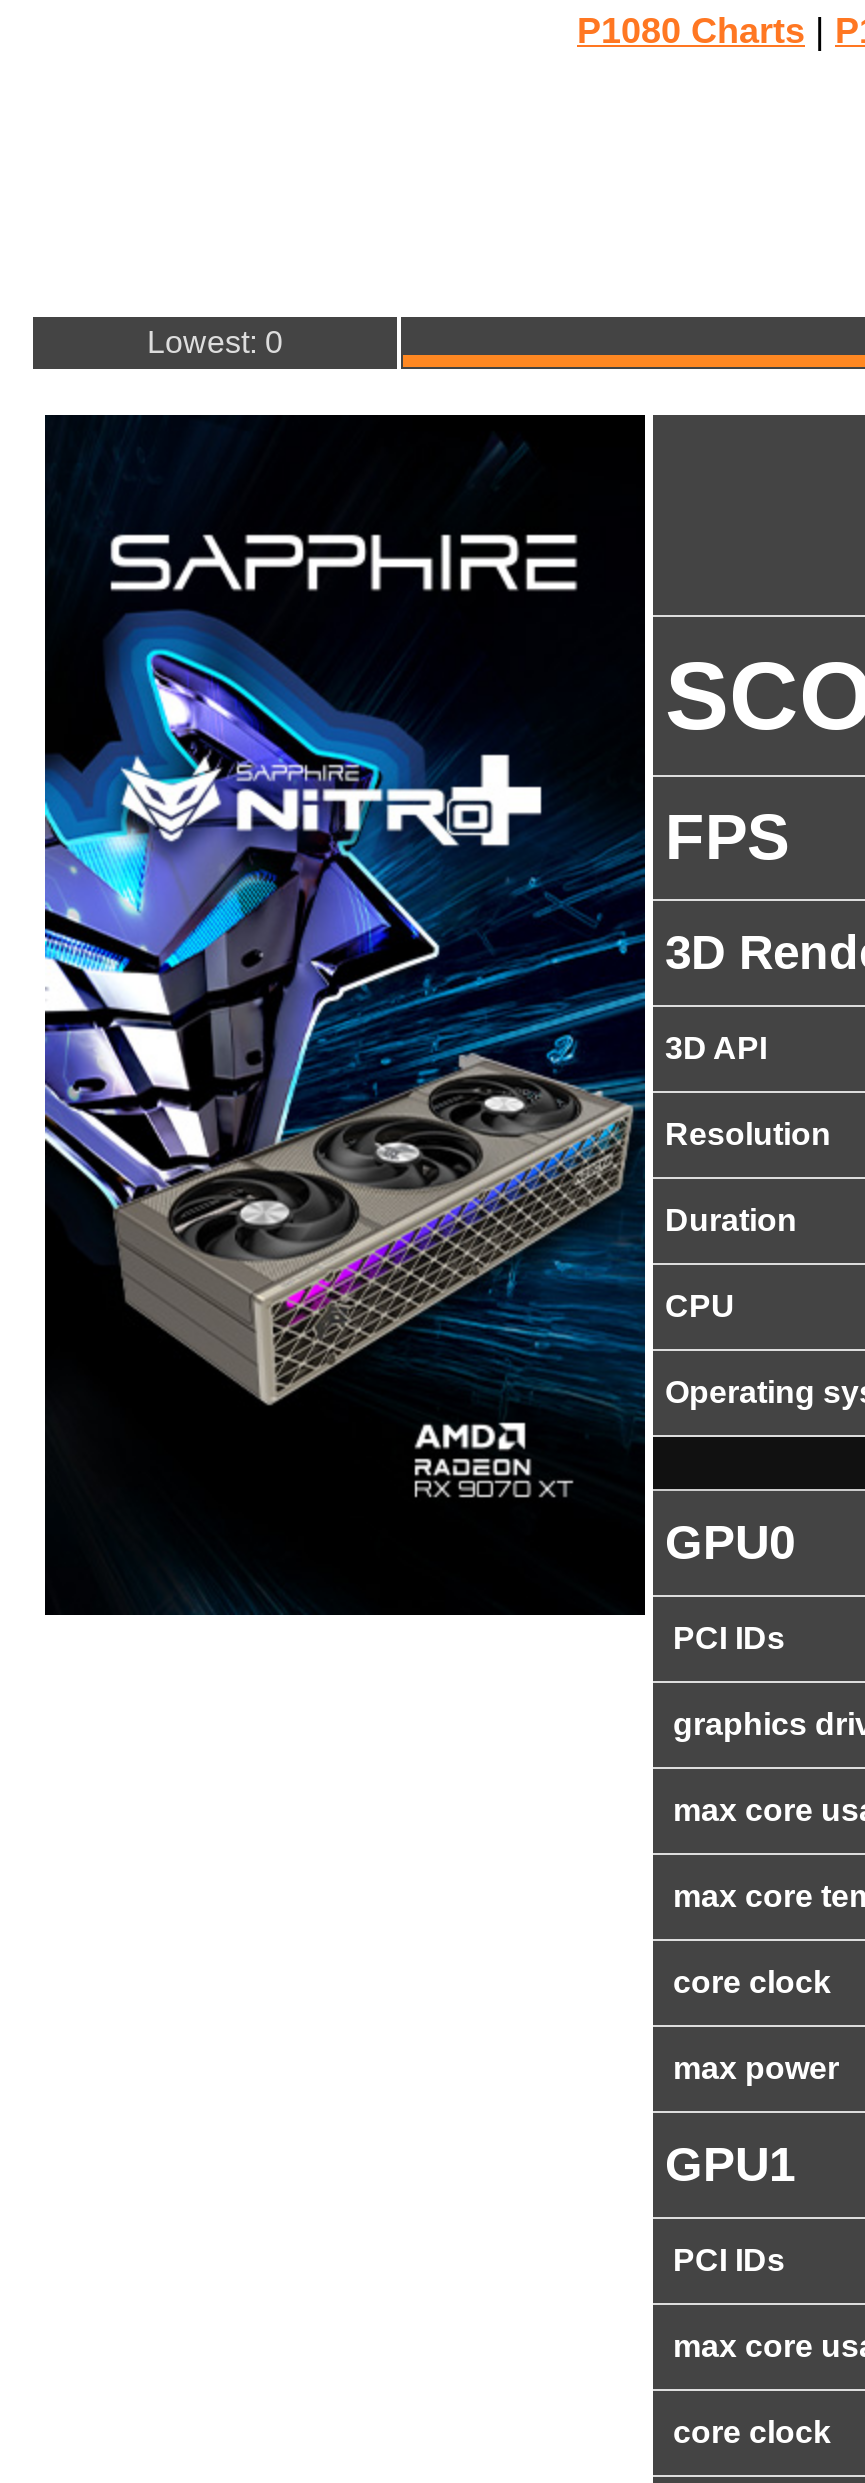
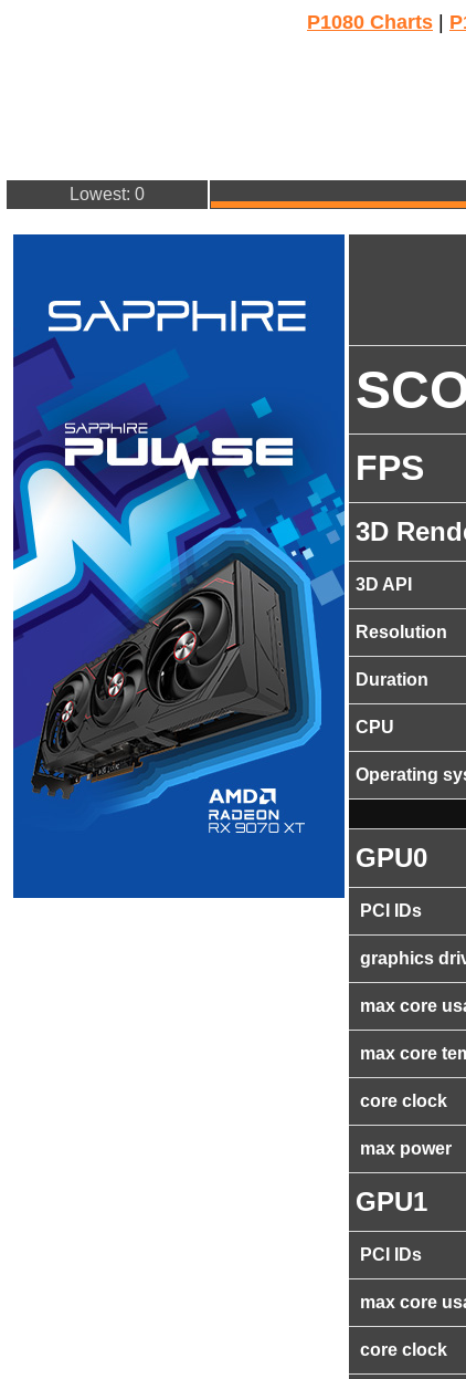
[43,413,647,1617] [image] -> [12,233,346,899] [image]

